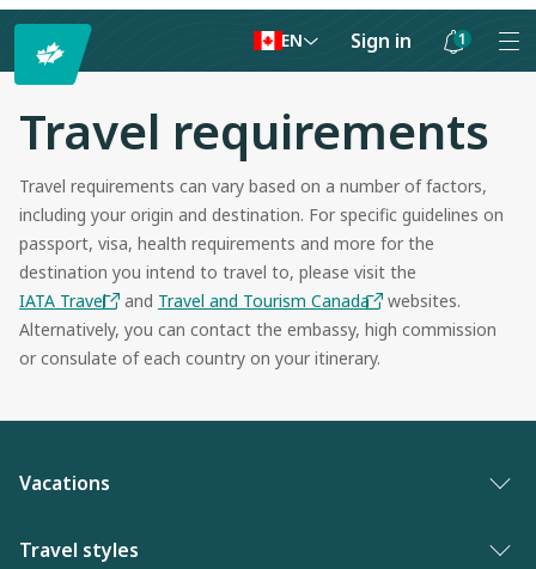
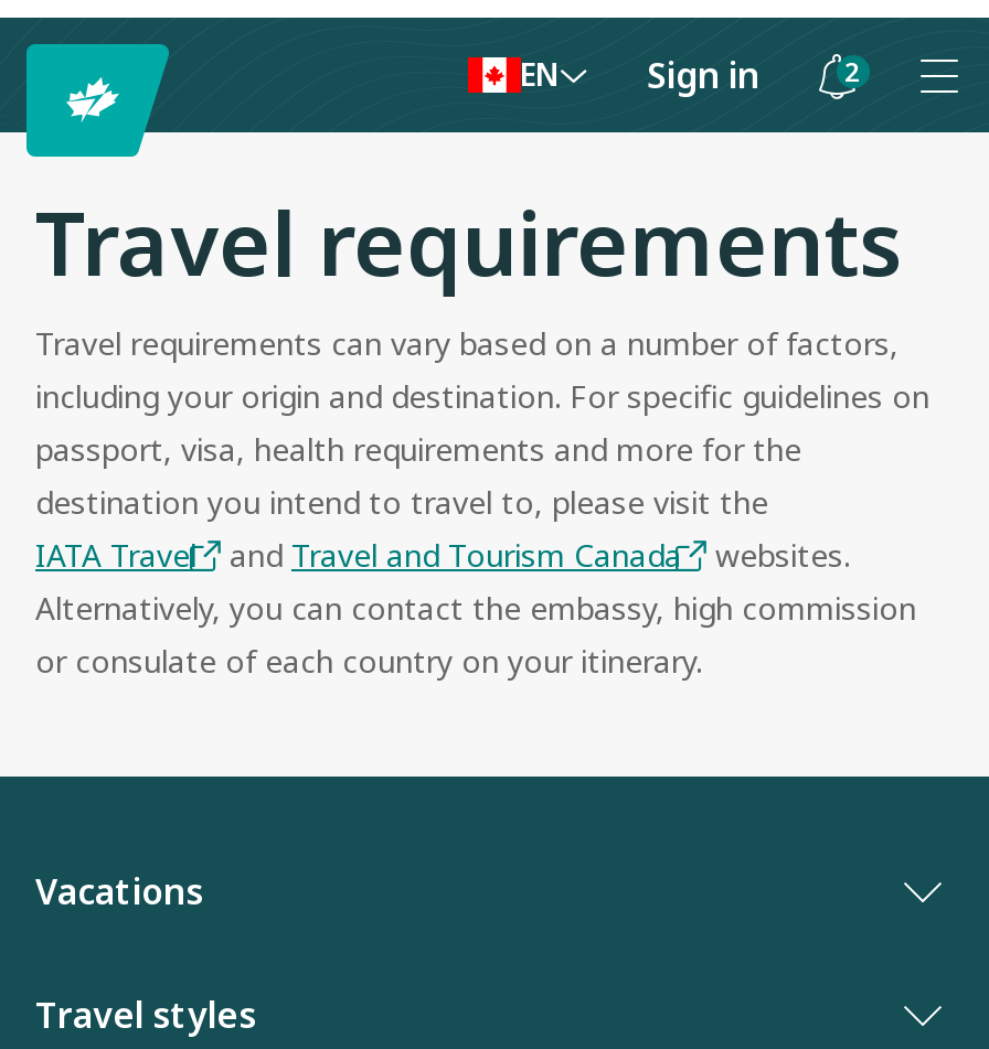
[458,28,466,48] 1 -> [844,52,860,89] 2

